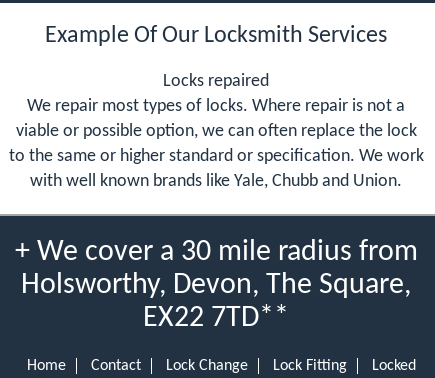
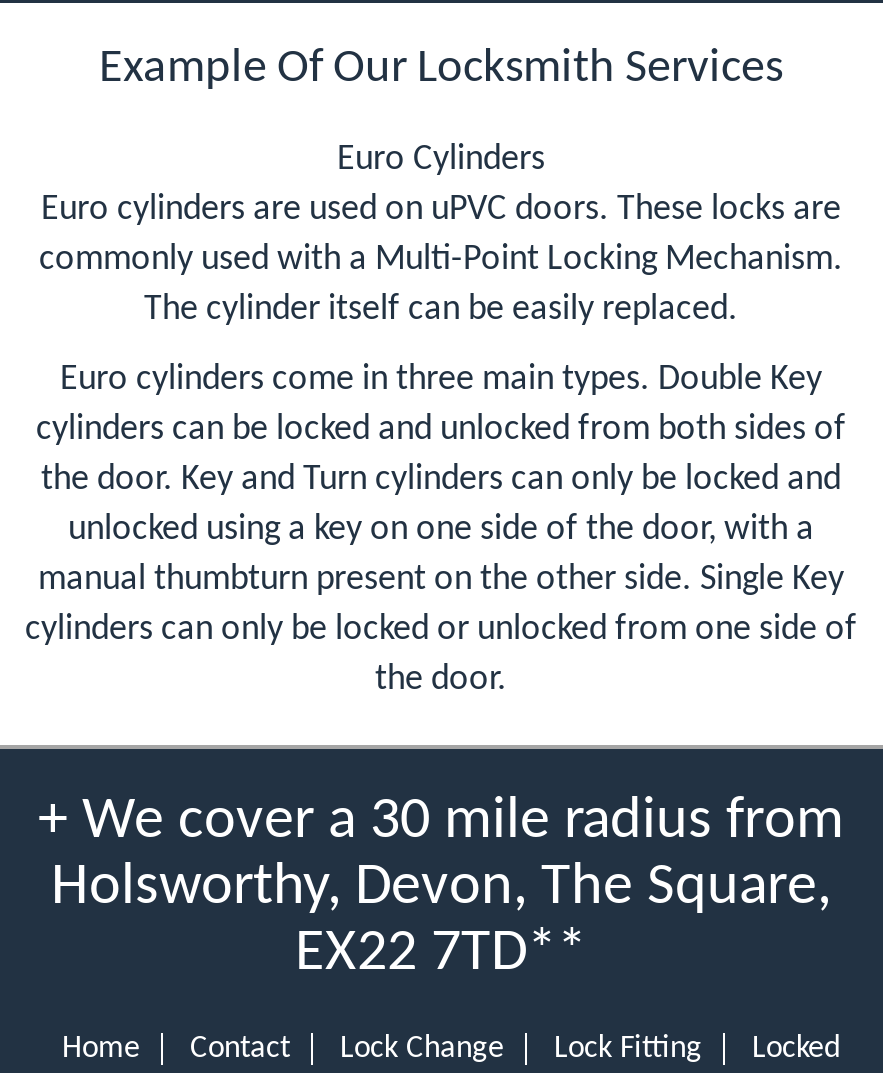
[8,71,423,190] Locks repaired | We repair most types of locks. Where repair is not a | viable or possible option, we can often replace the lock | to the same or higher standard or specification. We work | with well known brands like Yale, Chubb and Union. -> [25,140,857,698] Euro Cylinders | Euro cylinders are used on uPVC doors. These locks are | commonly used with a Multi-Point Locking Mechanism. | The cylinder itself can be easily replaced. | Euro cylinders come in three main types. Double Key | cylinders can be locked and unlocked from both sides of | the door. Key and Turn cylinders can only be locked and | unlocked using a key on one side of the door, with a | manual thumbturn present on the other side. Single Key | cylinders can only be locked or unlocked from one side of | the door.

